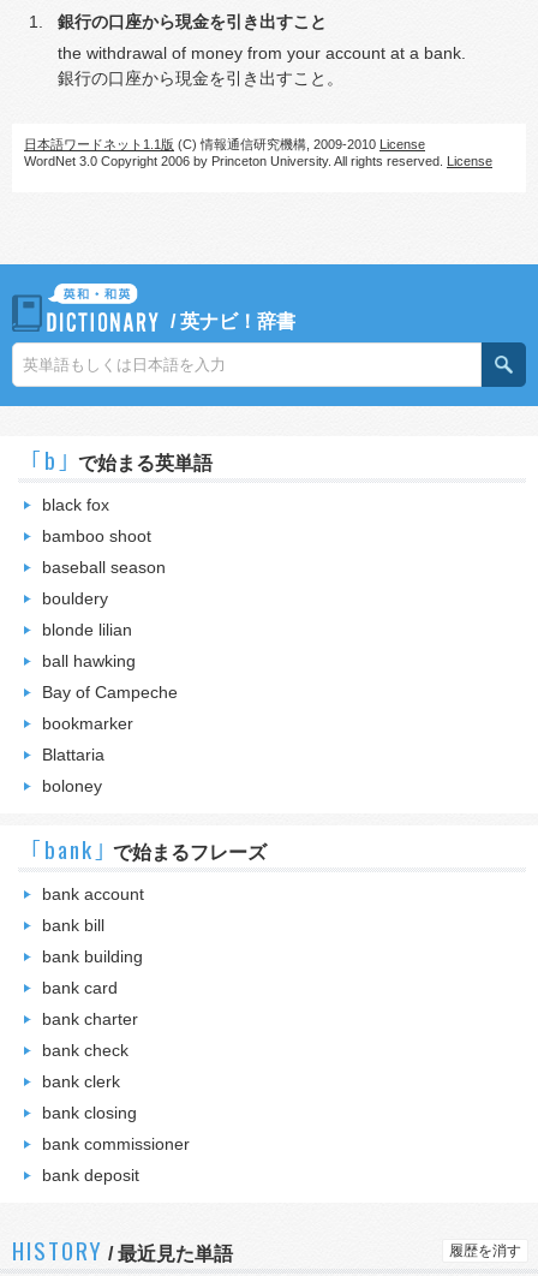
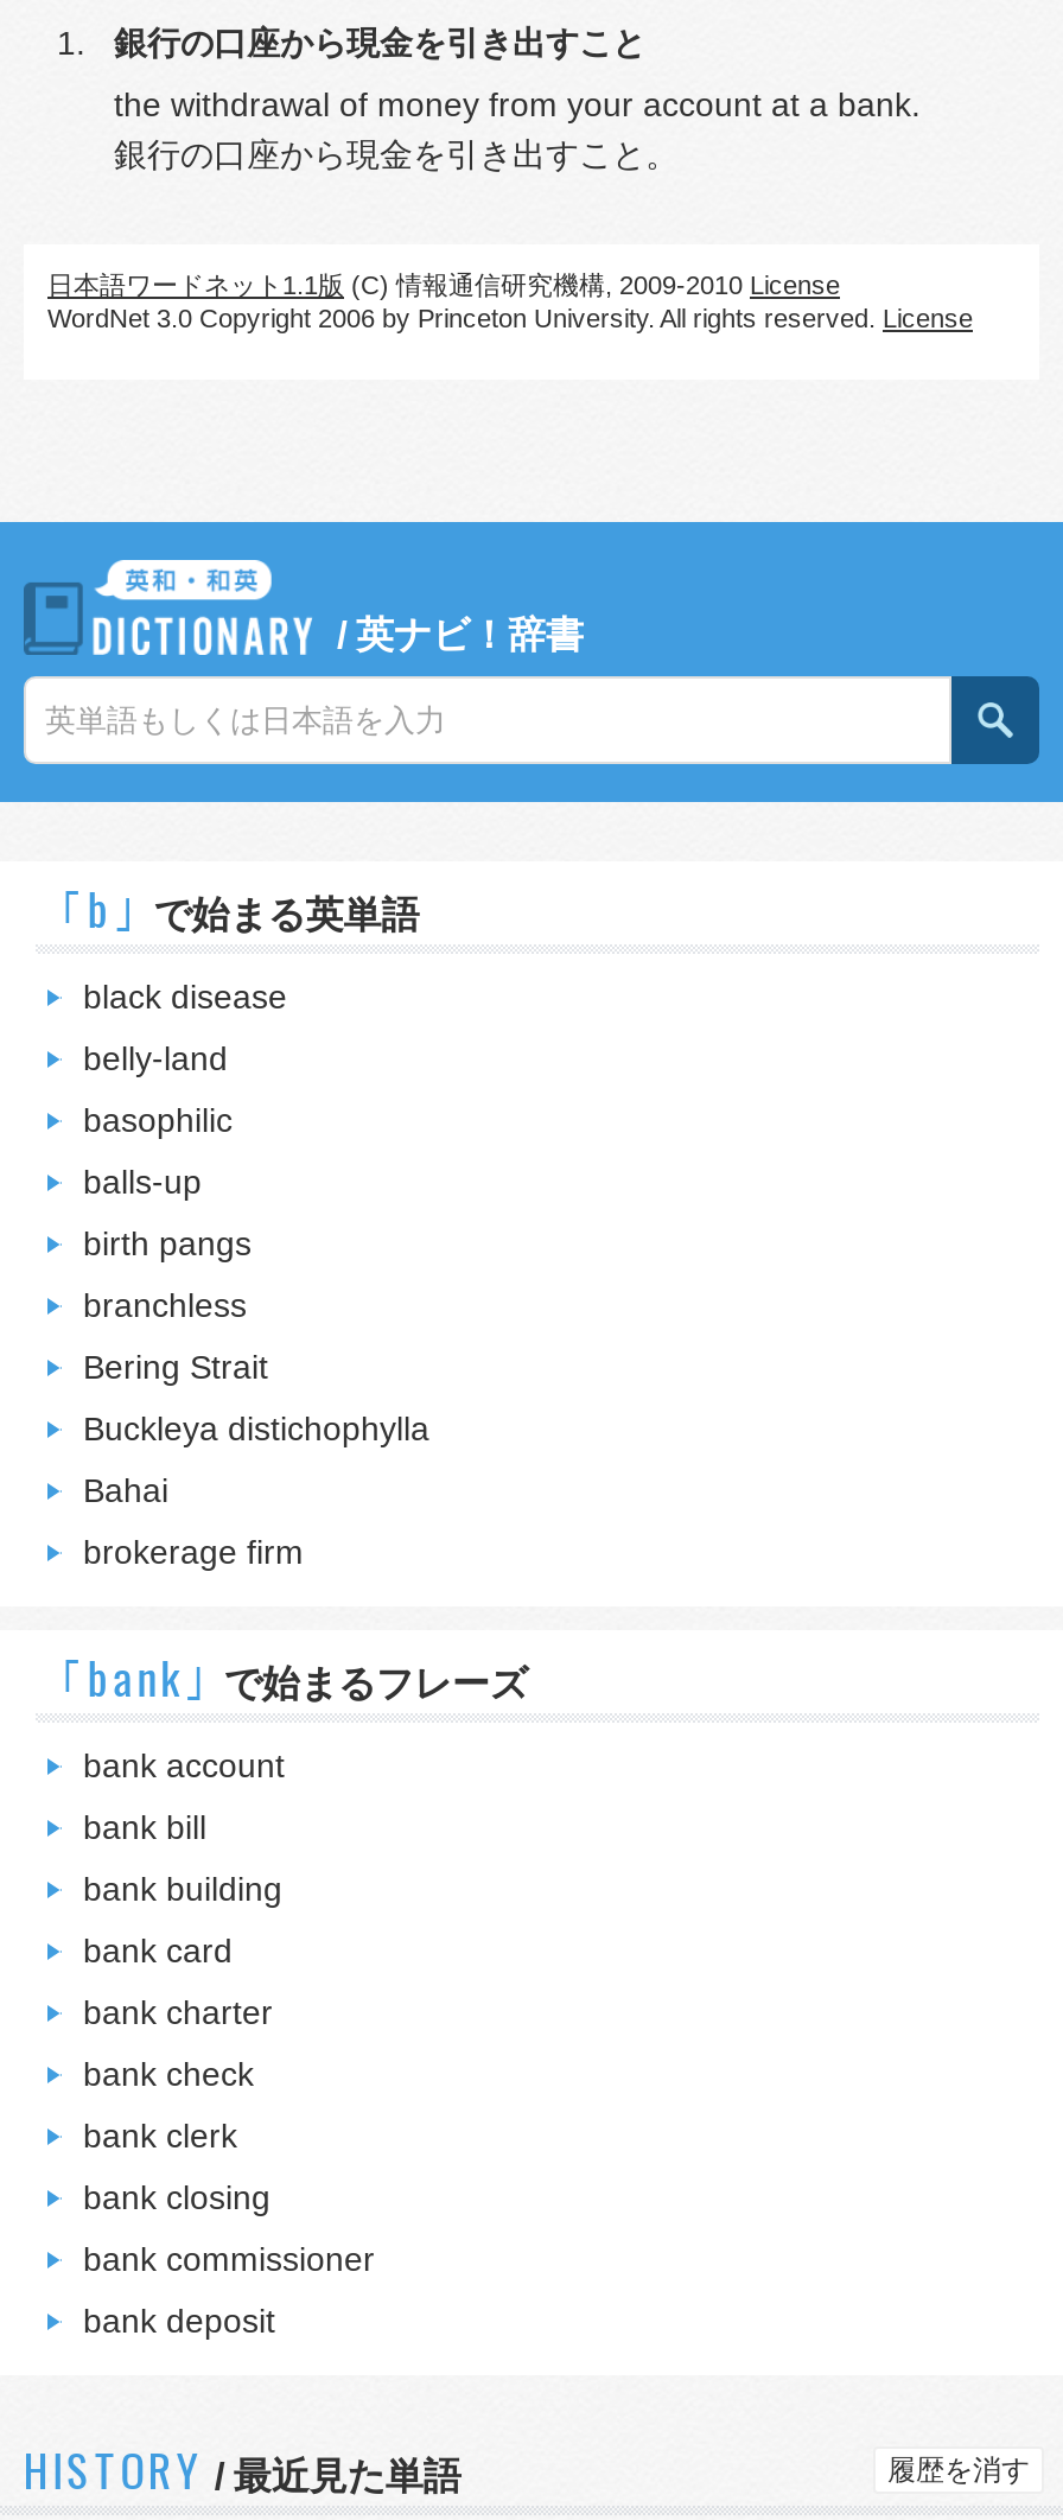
[42,495,109,514] black fox -> [83,978,287,1016] black disease
[42,526,151,545] bamboo shoot -> [83,1039,228,1077] belly-land
[42,557,166,577] baseball season -> [83,1101,233,1139] basophilic
[42,589,108,608] bouldery -> [83,1163,202,1201] balls-up
[42,620,132,639] blonde lilian -> [83,1224,252,1262] birth pangs
[42,651,136,670] ball hawking -> [83,1286,247,1324] branchless
[42,682,178,702] Bay of Campeche -> [83,1348,268,1386] Bering Strait
[42,714,133,733] bookmarker -> [83,1409,429,1447] Buckleya distichophylla
[42,745,104,764] Blattaria -> [83,1471,168,1509] Bahai
[42,776,102,795] boloney -> [83,1533,304,1571] brokerage firm

